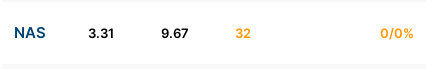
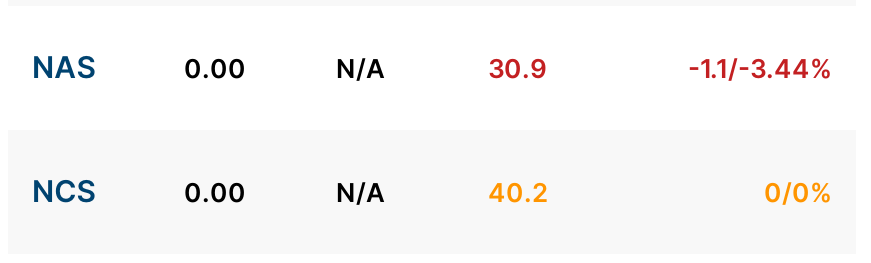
[88,25,251,41] 3.31 | 9.67 | 32 -> [32,51,832,209] 0.00 | N/A | 30.9 | -1.1/-3.44% | NCS | 0.00 | N/A | 40.2

